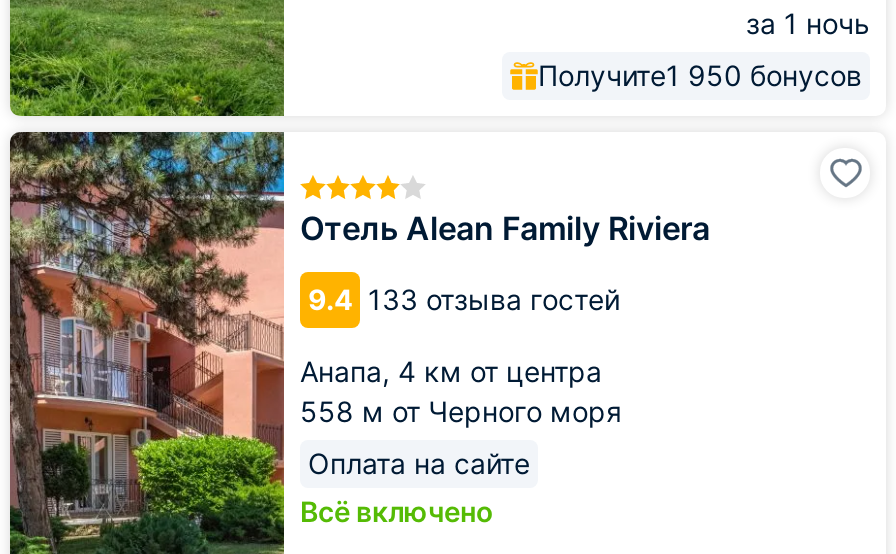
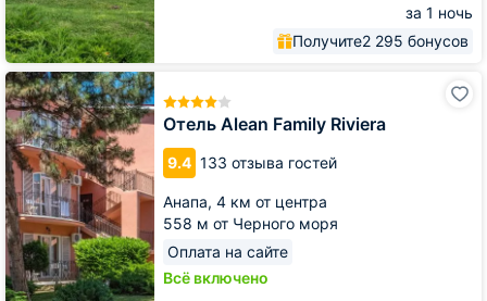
[538,58,862,92] Получите1 950 бонусов -> [292,32,469,50] Получите2 295 бонусов

